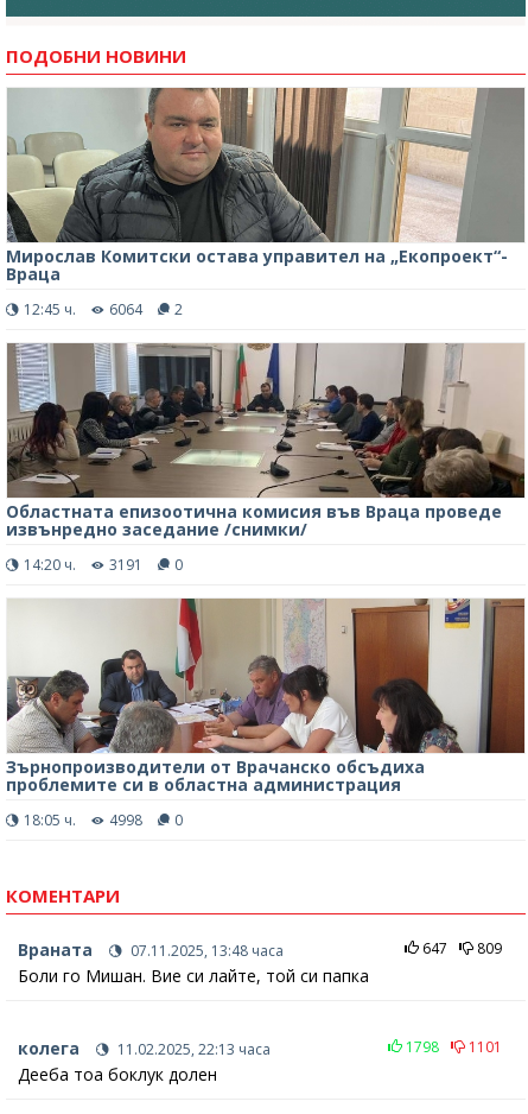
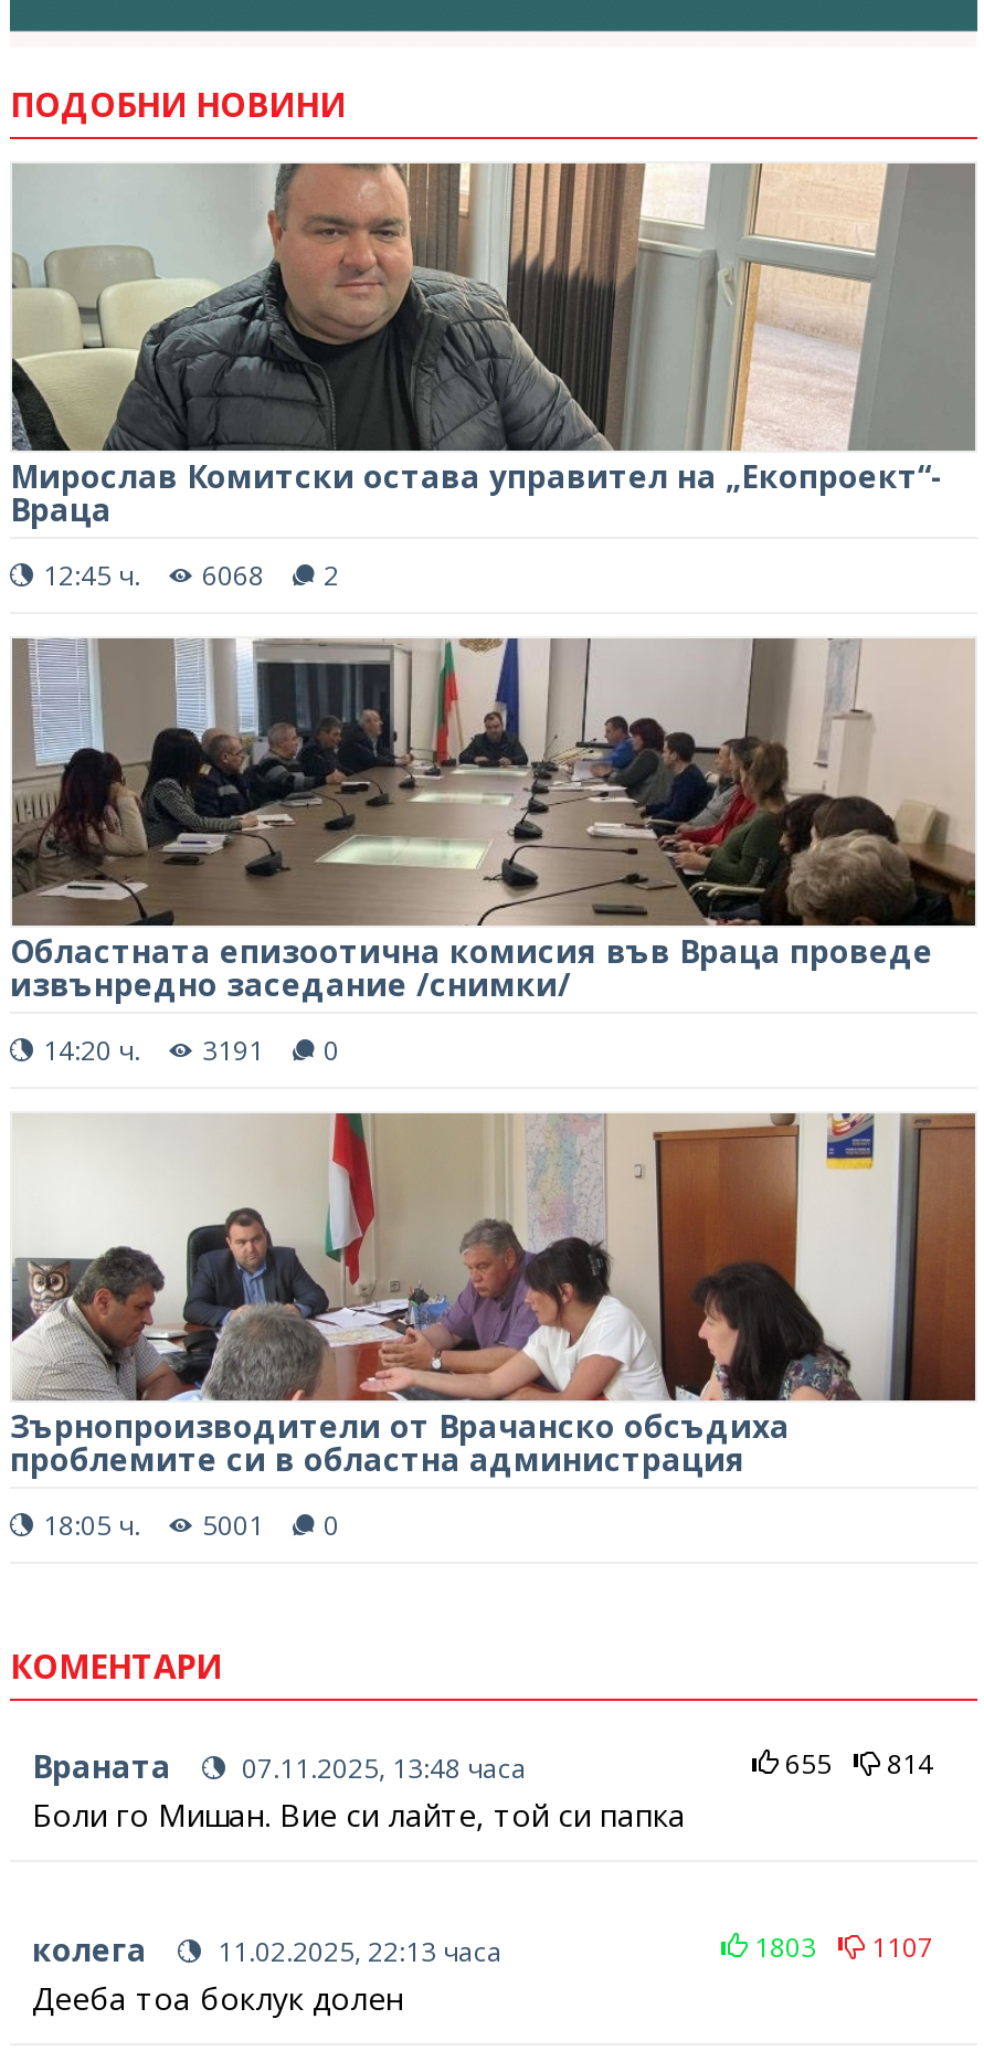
[24,299,183,319] 12:45 ч. 6064 2 -> [43,556,339,594] 12:45 ч. 6068 2
[24,810,183,830] 18:05 ч. 4998 0 -> [43,1506,339,1544] 18:05 ч. 5001 0
[419,938,447,958] 647 -> [779,1745,832,1782] 655
[473,938,502,958] 809 -> [880,1745,933,1782] 814
[402,1037,439,1057] 1798 -> [748,1928,816,1966] 1803
[465,1037,502,1057] 1101 -> [865,1928,933,1966] 1107

